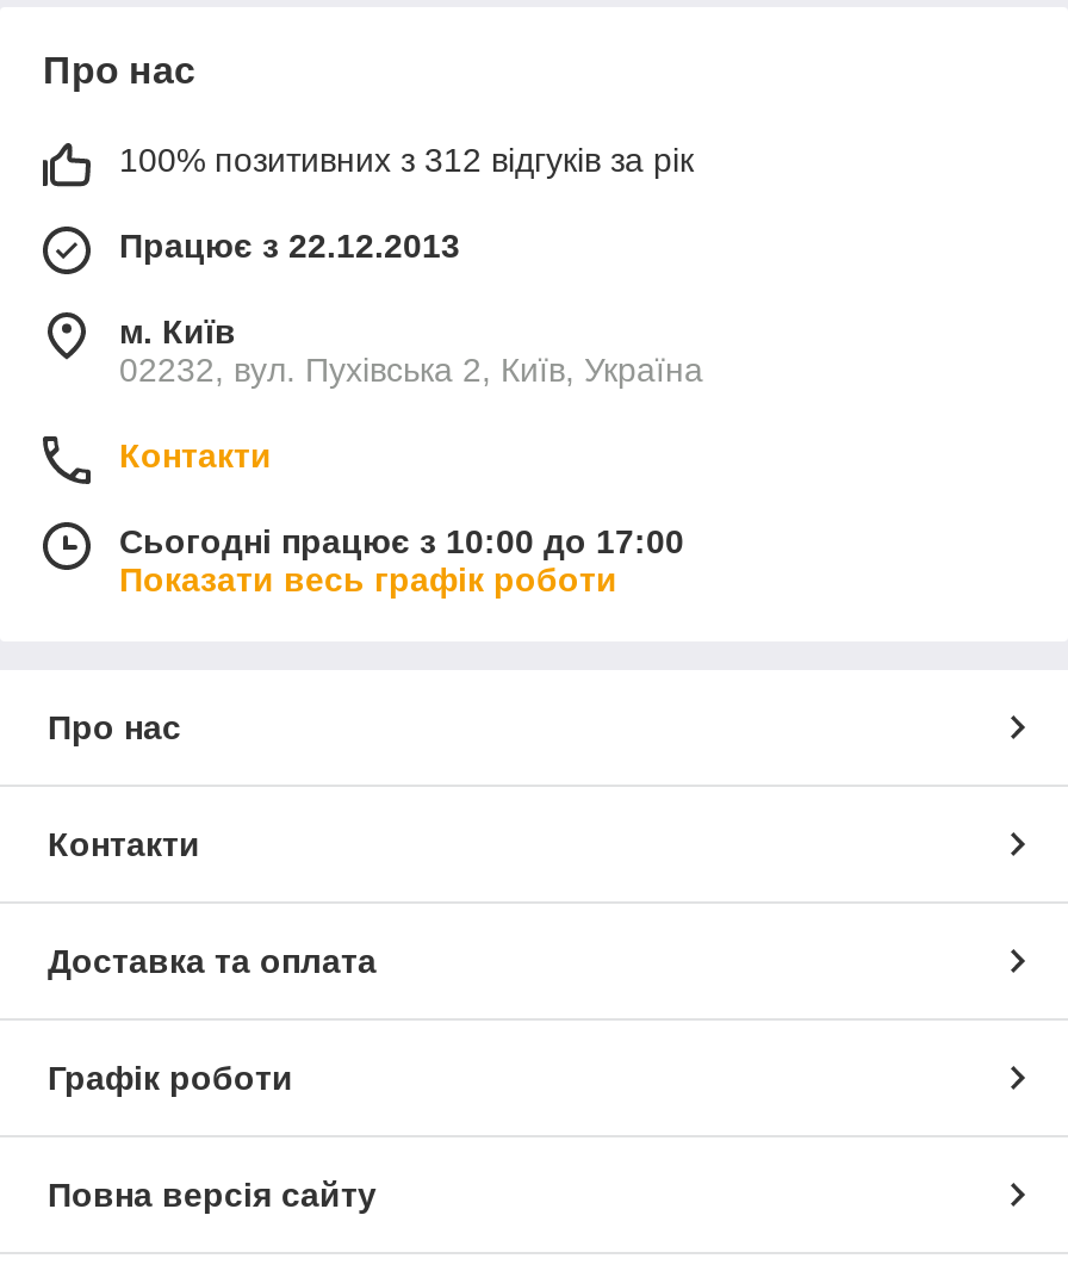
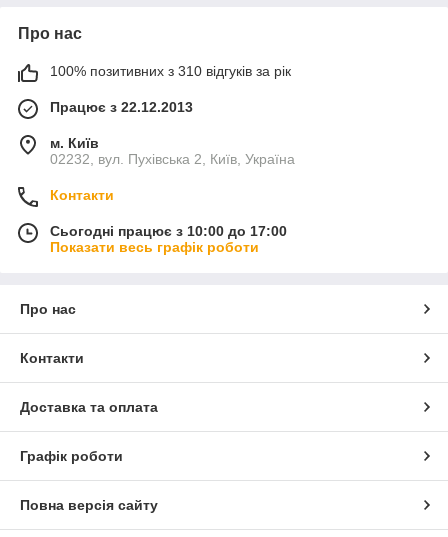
[119,140,694,178] 100% позитивних з 312 відгуків за рік -> [50,63,291,79] 100% позитивних з 310 відгуків за рік

